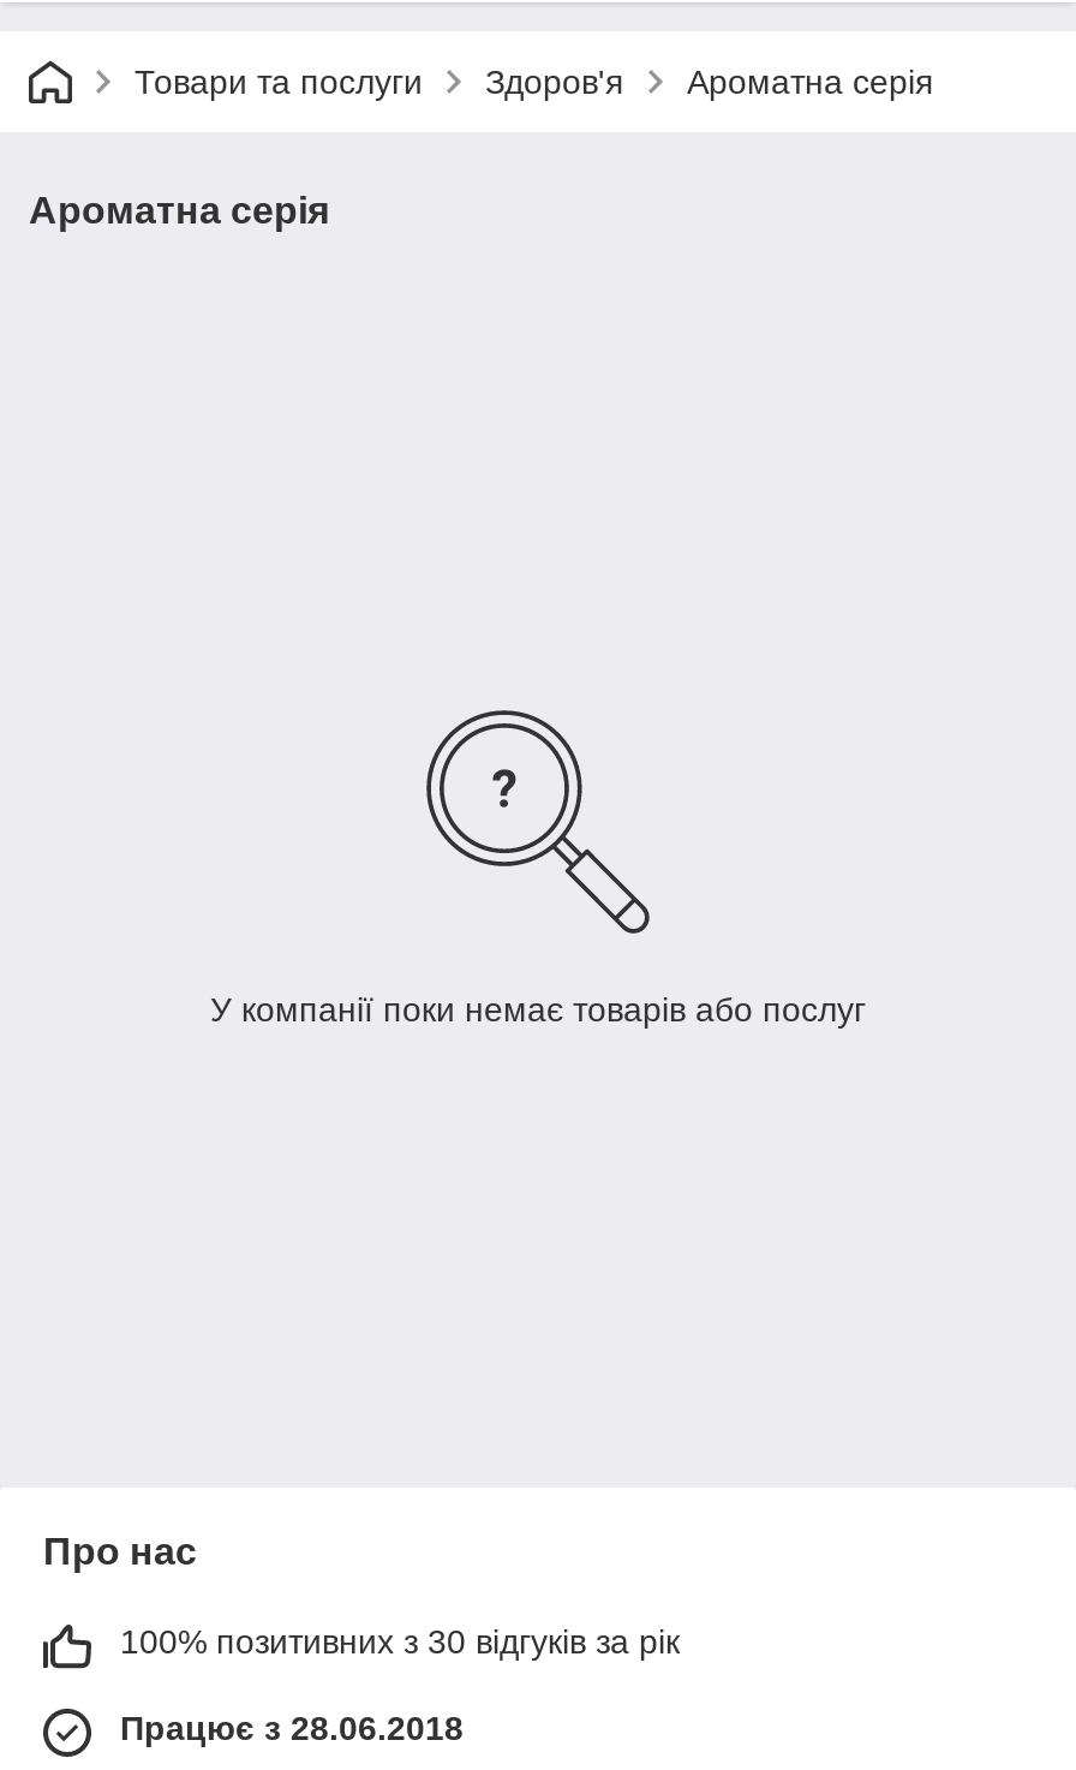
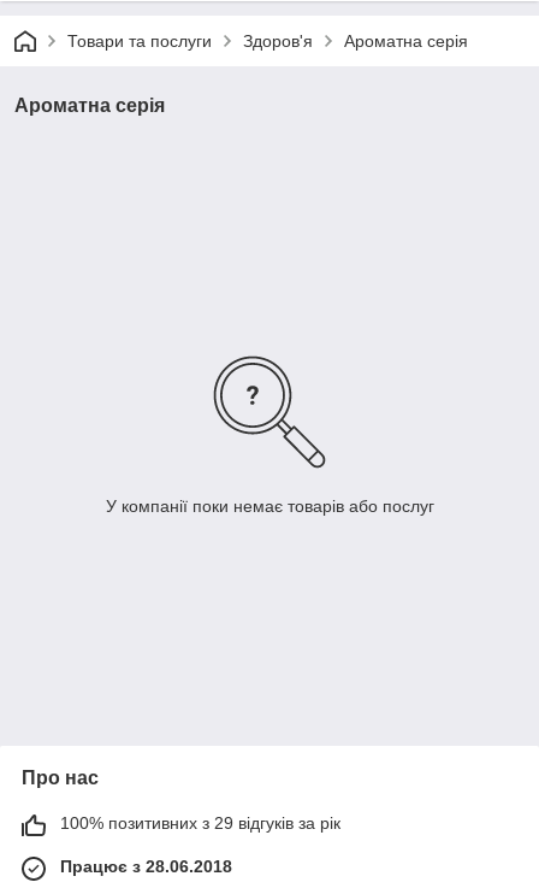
[120,1623,680,1662] 100% позитивних з 30 відгуків за рік -> [60,814,340,833] 100% позитивних з 29 відгуків за рік

